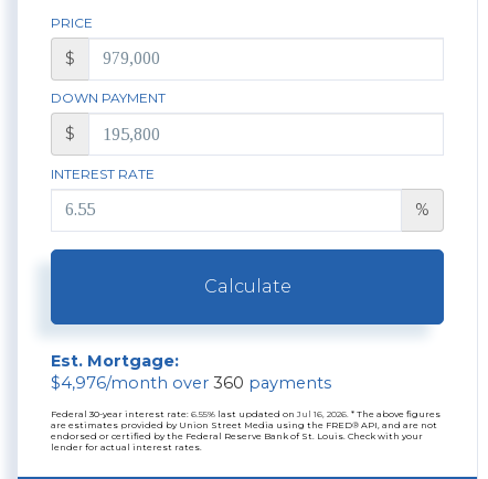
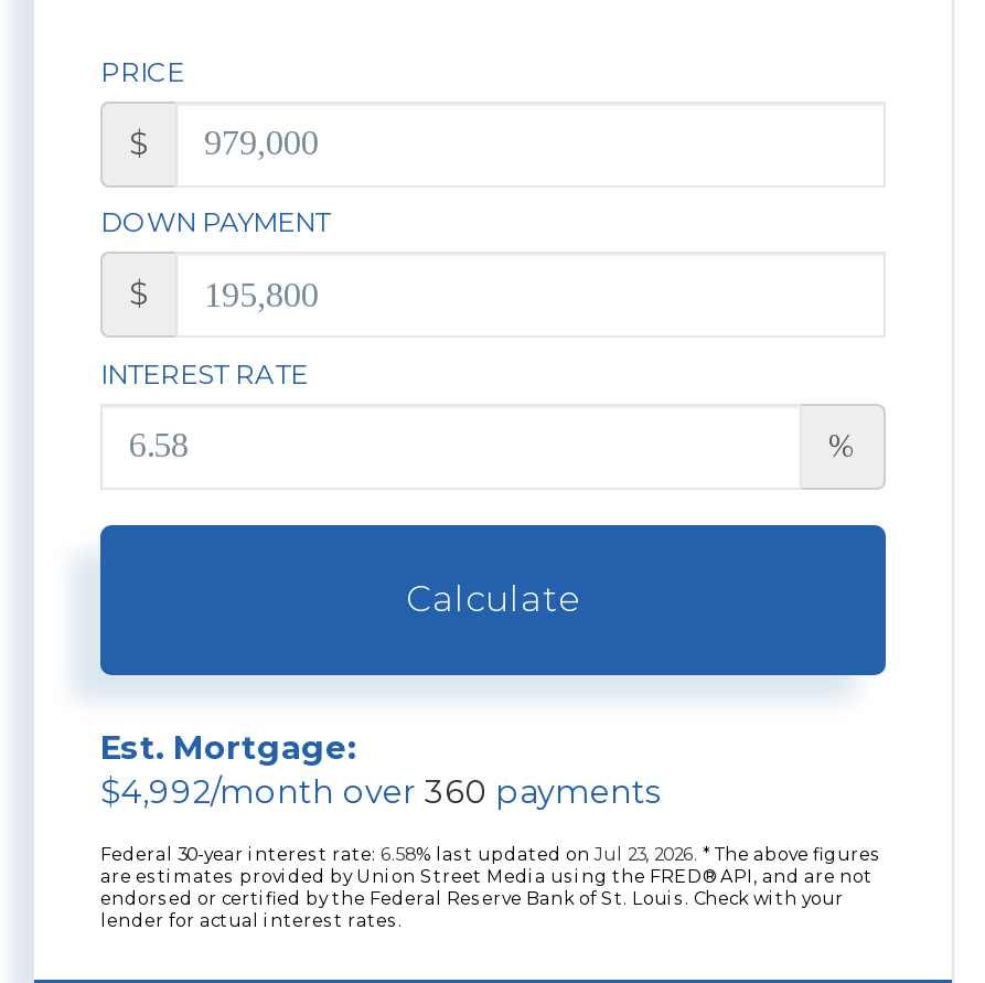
[51,373,331,393] $4,976/month over 360 payments -> [100,773,661,813] $4,992/month over 360 payments
[51,409,441,420] Federal 30-year interest rate: 6.55% last updated on Jul 16, 2026. * The above figures -> [100,844,881,866] Federal 30-year interest rate: 6.58% last updated on Jul 23, 2026. * The above figures

